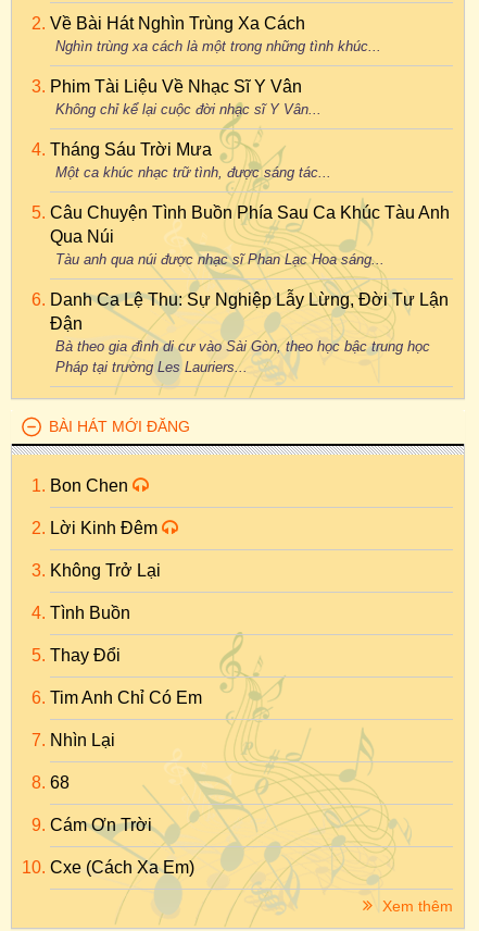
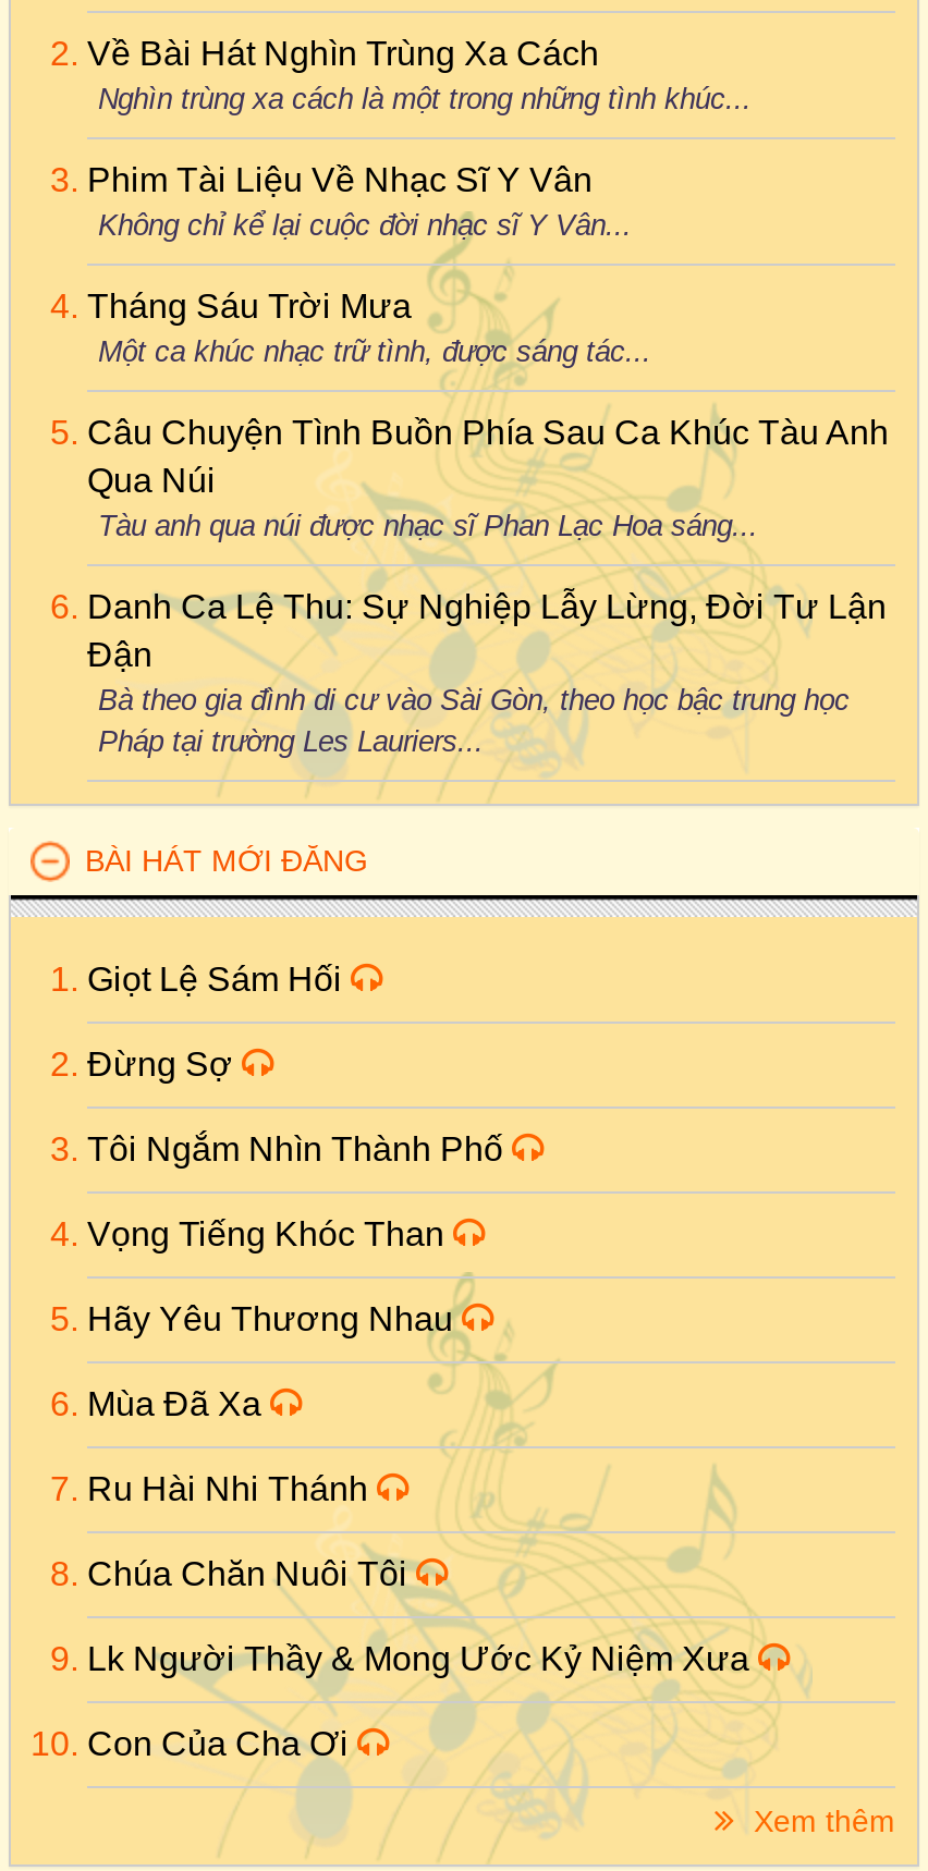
[50,476,133,495] Bon Chen -> [87,961,351,998] Giọt Lệ Sám Hối
[50,519,162,537] Lời Kinh Đêm -> [87,1045,242,1083] Đừng Sợ
[50,561,161,580] Không Trở Lại -> [87,1130,512,1167] Tôi Ngắm Nhìn Thành Phố
[50,604,130,622] Tình Buồn -> [87,1215,453,1252] Vọng Tiếng Khóc Than
[50,646,121,665] Thay Đổi -> [87,1300,462,1337] Hãy Yêu Thương Nhau
[50,688,202,707] Tim Anh Chỉ Có Em -> [87,1385,270,1422] Mùa Đã Xa
[50,731,115,749] Nhìn Lại -> [87,1470,377,1507] Ru Hài Nhi Thánh
[50,773,70,792] 68 -> [87,1555,416,1592] Chúa Chăn Nuôi Tôi
[50,816,152,834] Cám Ơn Trời -> [87,1640,758,1677] Lk Người Thầy & Mong Ước Kỷ Niệm Xưa
[50,858,194,877] Cxe (Cách Xa Em) -> [87,1725,357,1762] Con Của Cha Ơi

